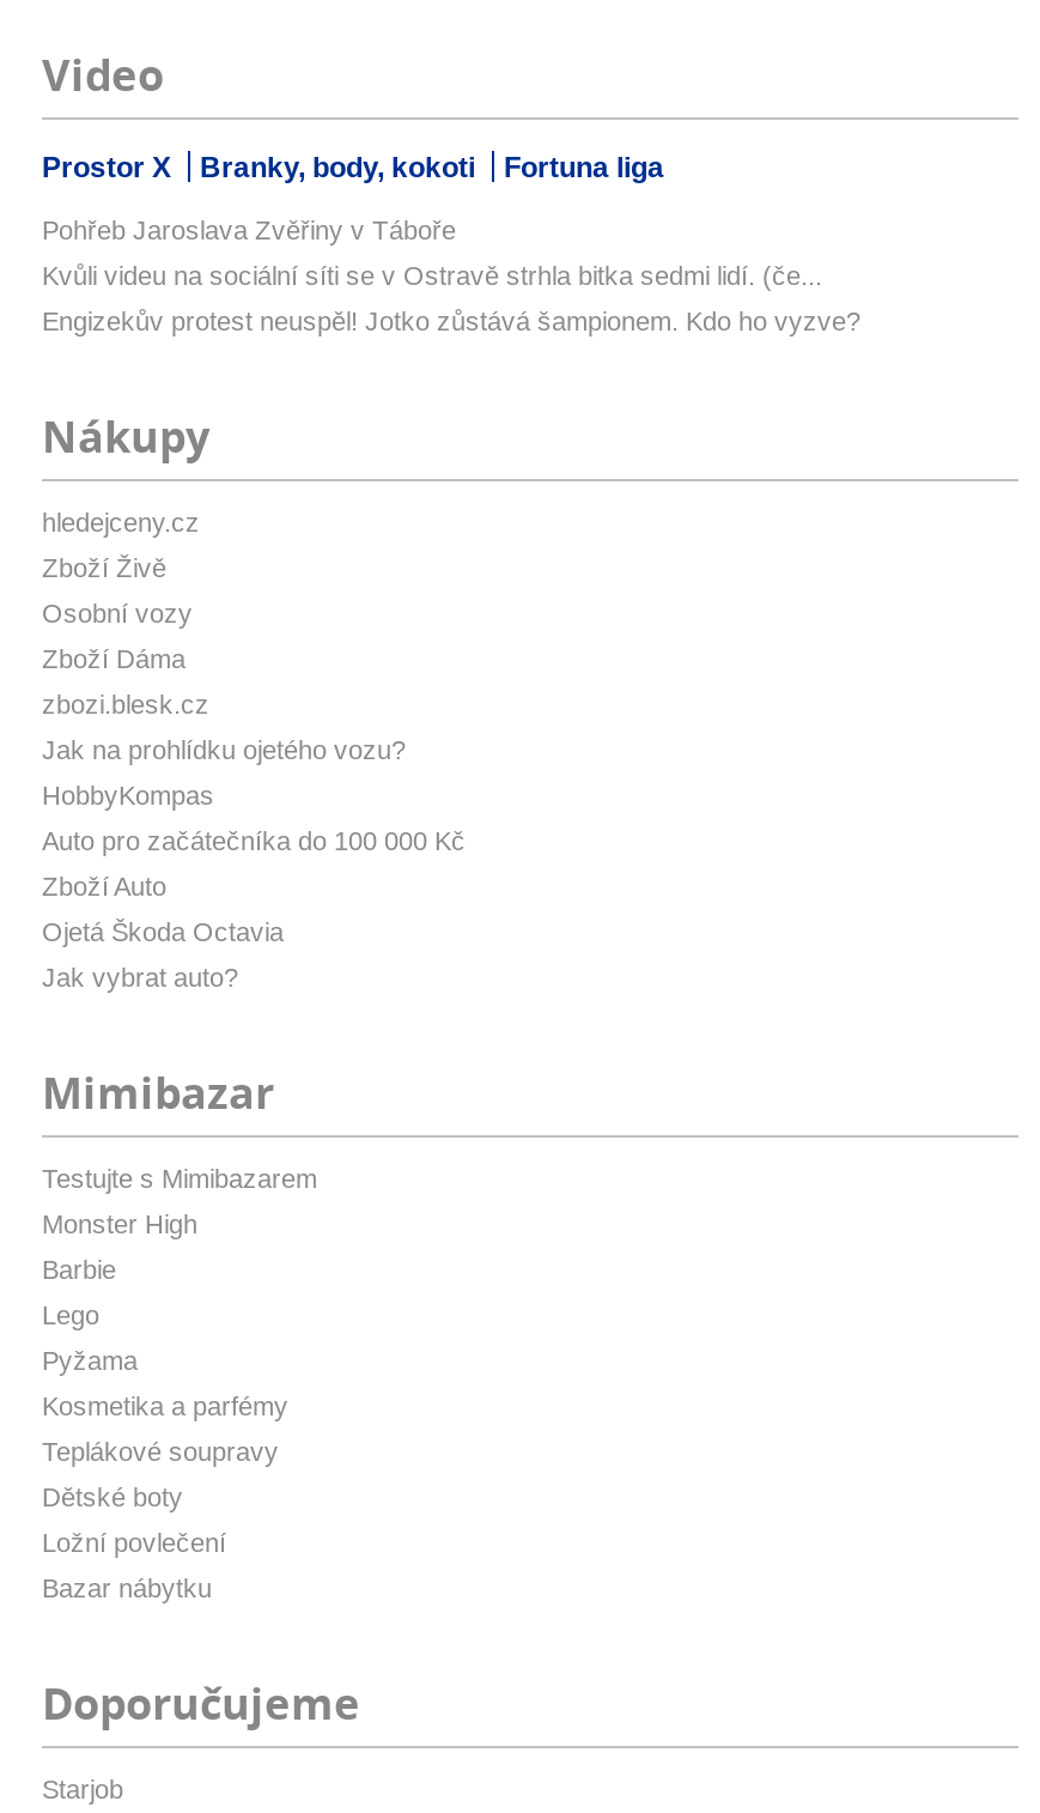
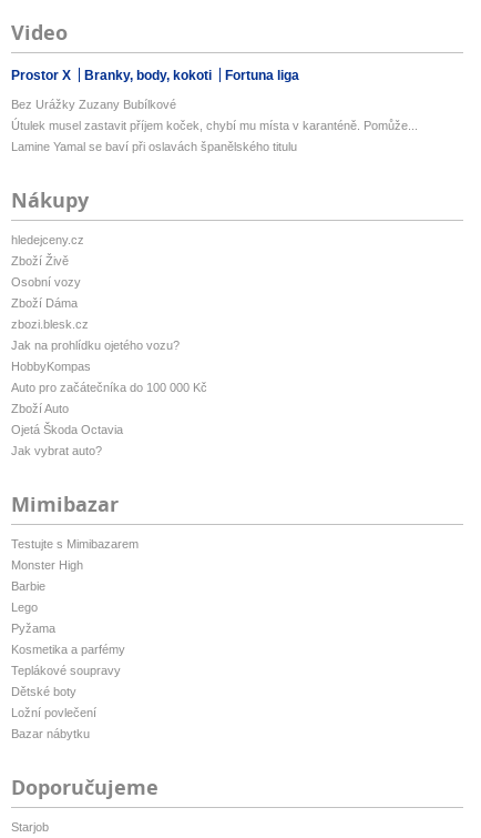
[42,216,456,244] Pohřeb Jaroslava Zvěřiny v Táboře -> [11,98,176,111] Bez Urážky Zuzany Bubílkové
[42,261,822,290] Kvůli videu na sociální síti se v Ostravě strhla bitka sedmi lidí. (če... -> [11,119,418,132] Útulek musel zastavit příjem koček, chybí mu místa v karanténě. Pomůže...
[42,307,860,335] Engizekův protest neuspěl! Jotko zůstává šampionem. Kdo ho vyzve? -> [11,140,297,153] Lamine Yamal se baví při oslavách španělského titulu

